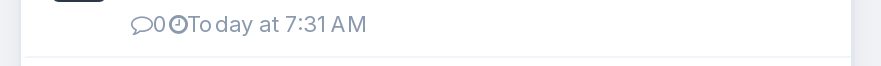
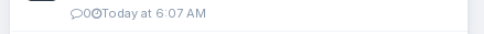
[153,10,367,38] 0 Today at 7:31 AM -> [83,5,206,21] 0 Today at 6:07 AM

